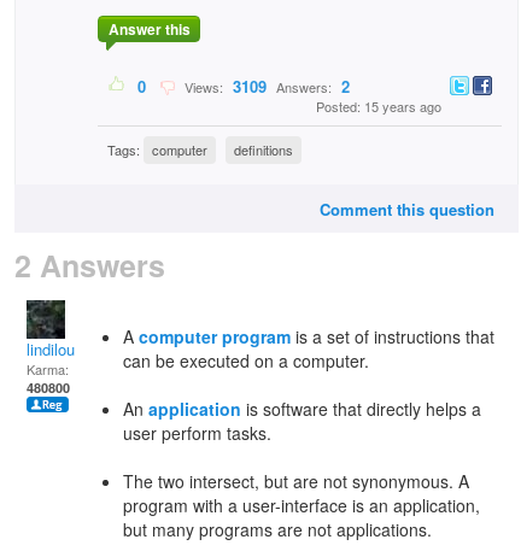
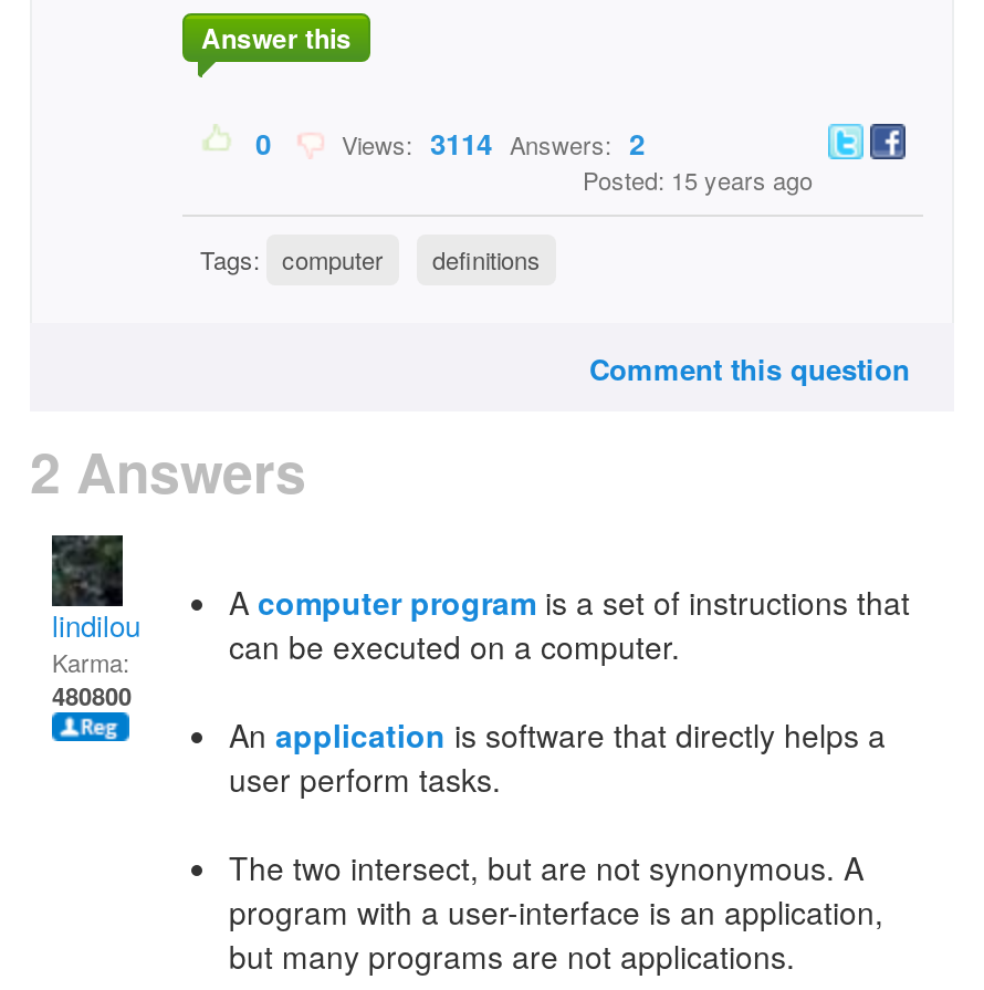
[177,75,350,98] Views: 3109 Answers: 2 -> [328,122,645,164] Views: 3114 Answers: 2

